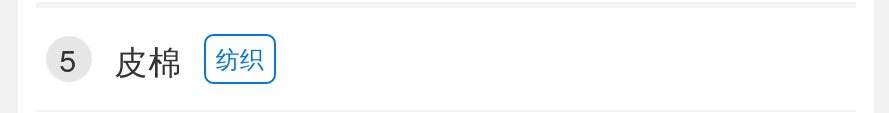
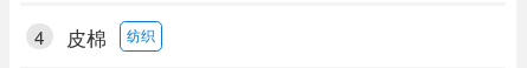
[59,37,264,85] 5 皮棉 纺织 -> [34,23,155,52] 4 皮棉 纺织

